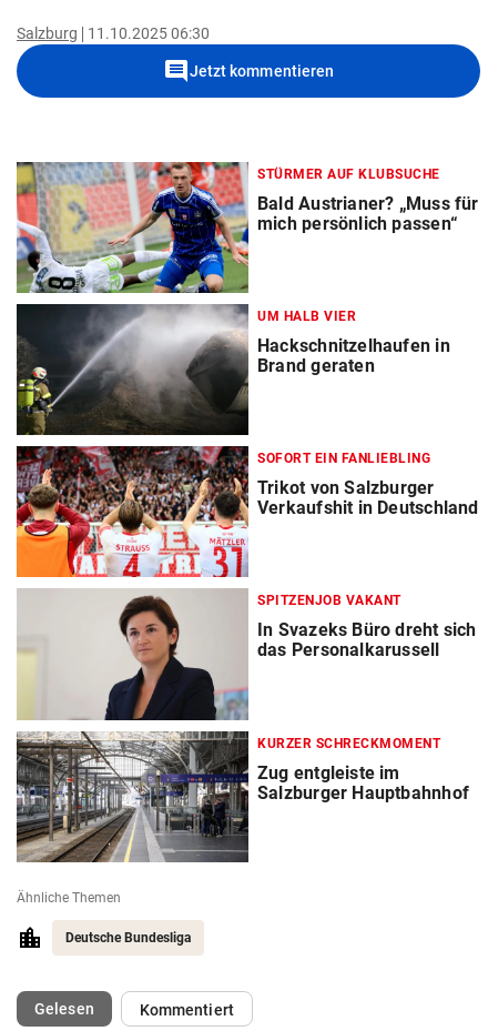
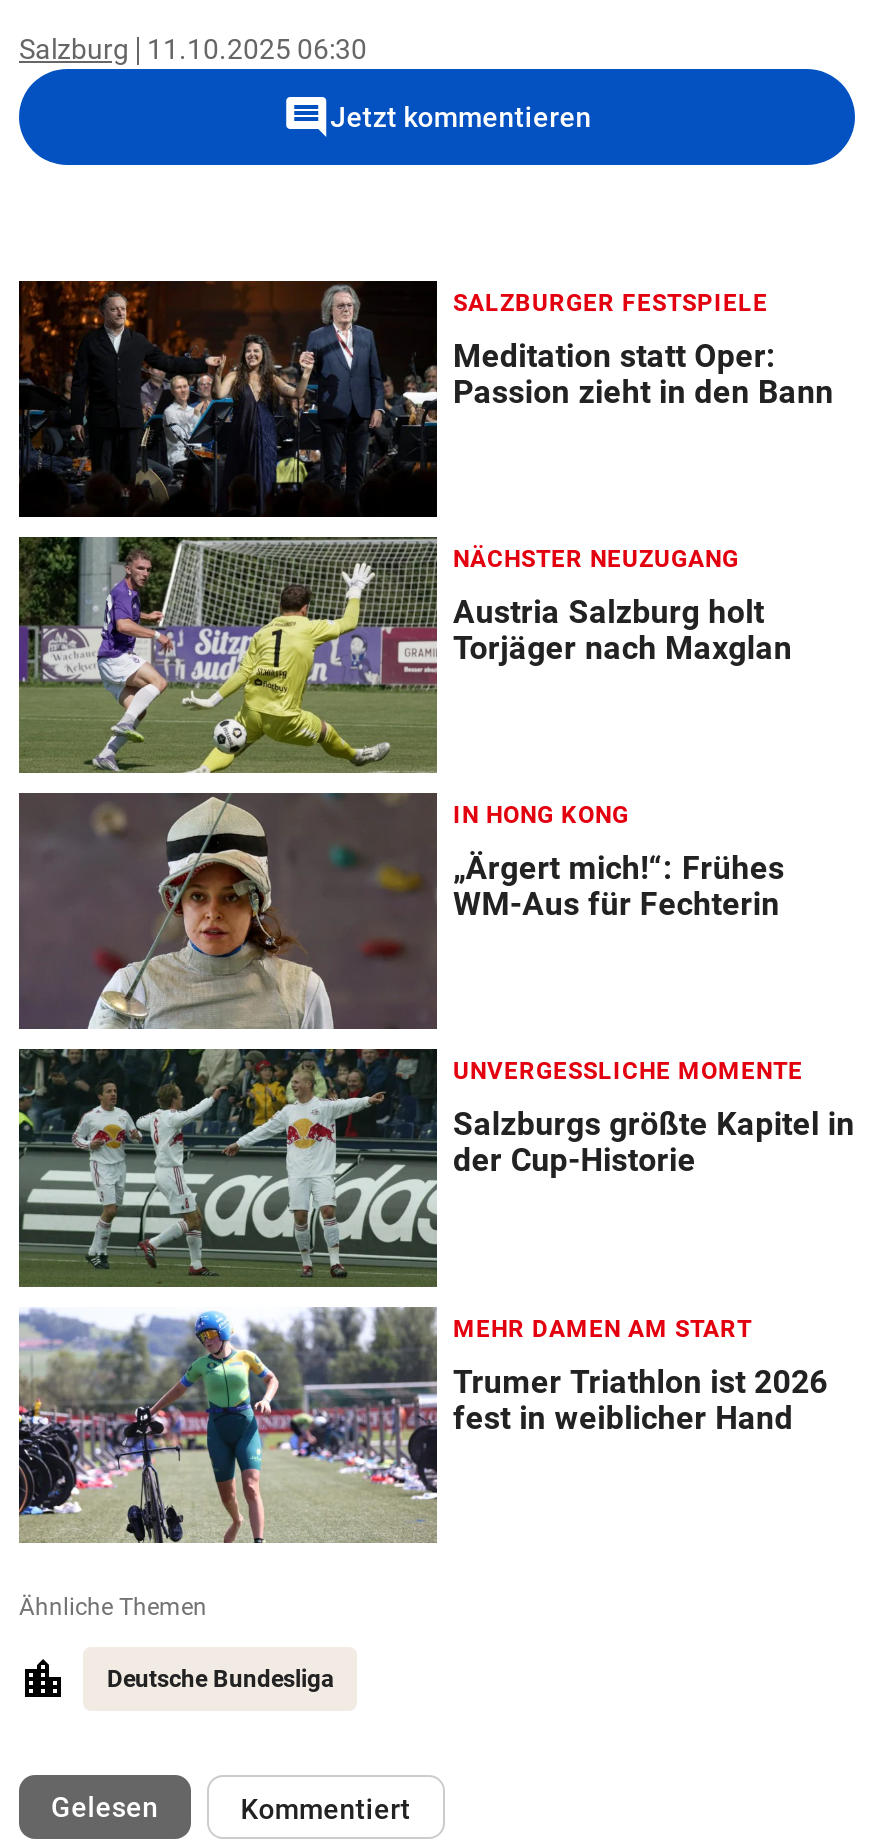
[16,161,440,294] [image] | STÜRMER AUF KLUBSUCHE -> [17,279,768,519] [image] | SALZBURGER FESTSPIELE
[257,193,479,234] Bald Austrianer? „Muss für | mich persönlich passen“ -> [453,337,834,411] Meditation statt Oper: | Passion zieht in den Bann
[17,304,356,436] [image] | UM HALB VIER -> [19,537,739,775] [image] | NÄCHSTER NEUZUGANG
[257,335,450,376] Hackschnitzelhaufen in | Brand geraten -> [453,593,792,667] Austria Salzburg holt | Torjäger nach Maxglan
[16,446,430,578] [image] | SOFORT EIN FANLIEBLING -> [17,793,629,1031] [image] | IN HONG KONG
[257,478,479,519] Trikot von Salzburger | Verkaufshit in Deutschland -> [453,850,785,924] „Ärgert mich!“: Frühes | WM-Aus für Fechterin
[17,588,401,720] [image] | SPITZENJOB VAKANT -> [17,1047,803,1289] [image] | UNVERGESSLICHE MOMENTE
[257,620,476,661] In Svazeks Büro dreht sich | das Personalkarussell -> [453,1106,855,1180] Salzburgs größte Kapitel in | der Cup-Historie
[16,730,440,862] [image] | KURZER SCHRECKMOMENT -> [19,1307,752,1543] [image] | MEHR DAMEN AM START
[257,762,469,803] Zug entgleiste im | Salzburger Hauptbahnhof -> [453,1362,828,1436] Trumer Triathlon ist 2026 | fest in weiblicher Hand

